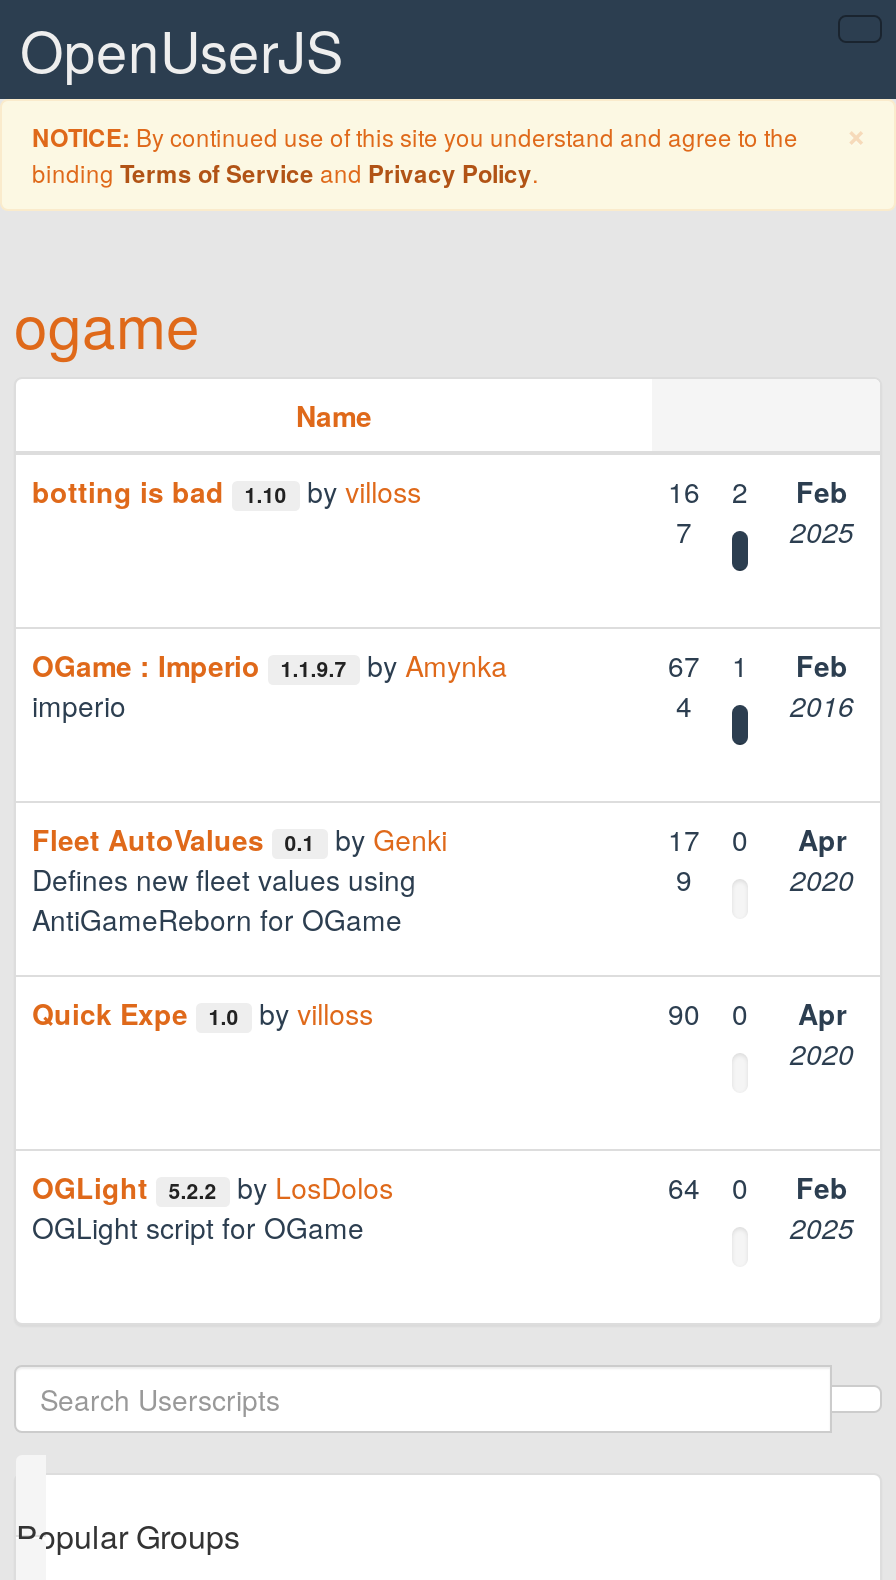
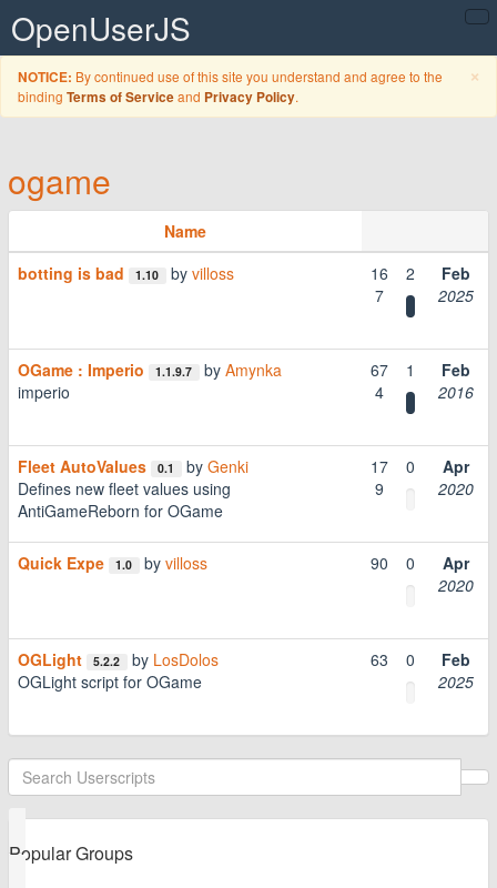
[668,1167,848,1207] 64 0 Feb -> [371,648,470,670] 63 0 Feb

